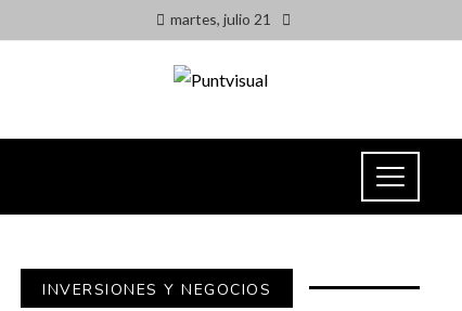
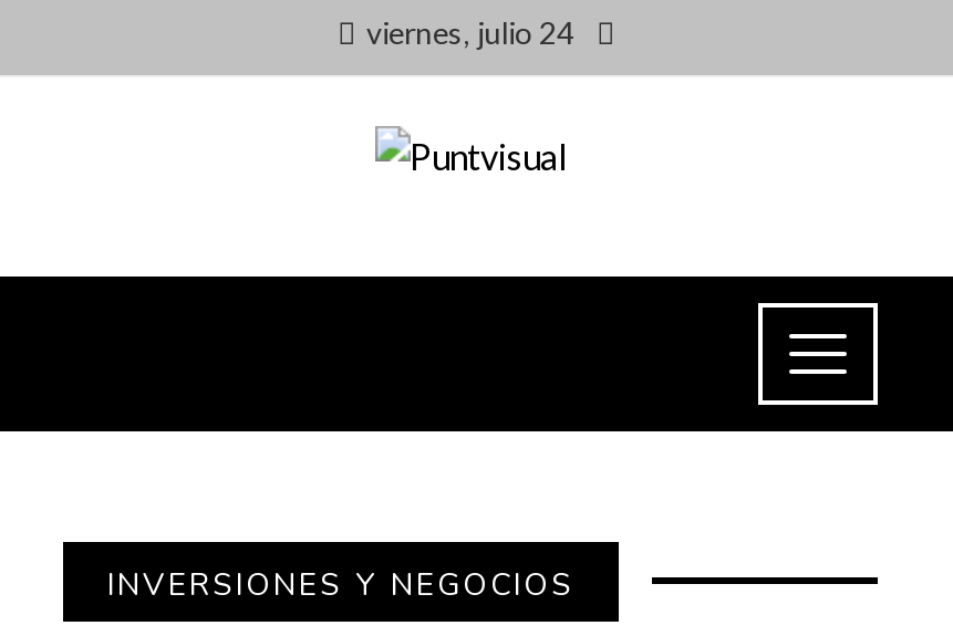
[170,10,271,28] martes, julio 21 -> [366,13,574,51] viernes, julio 24

